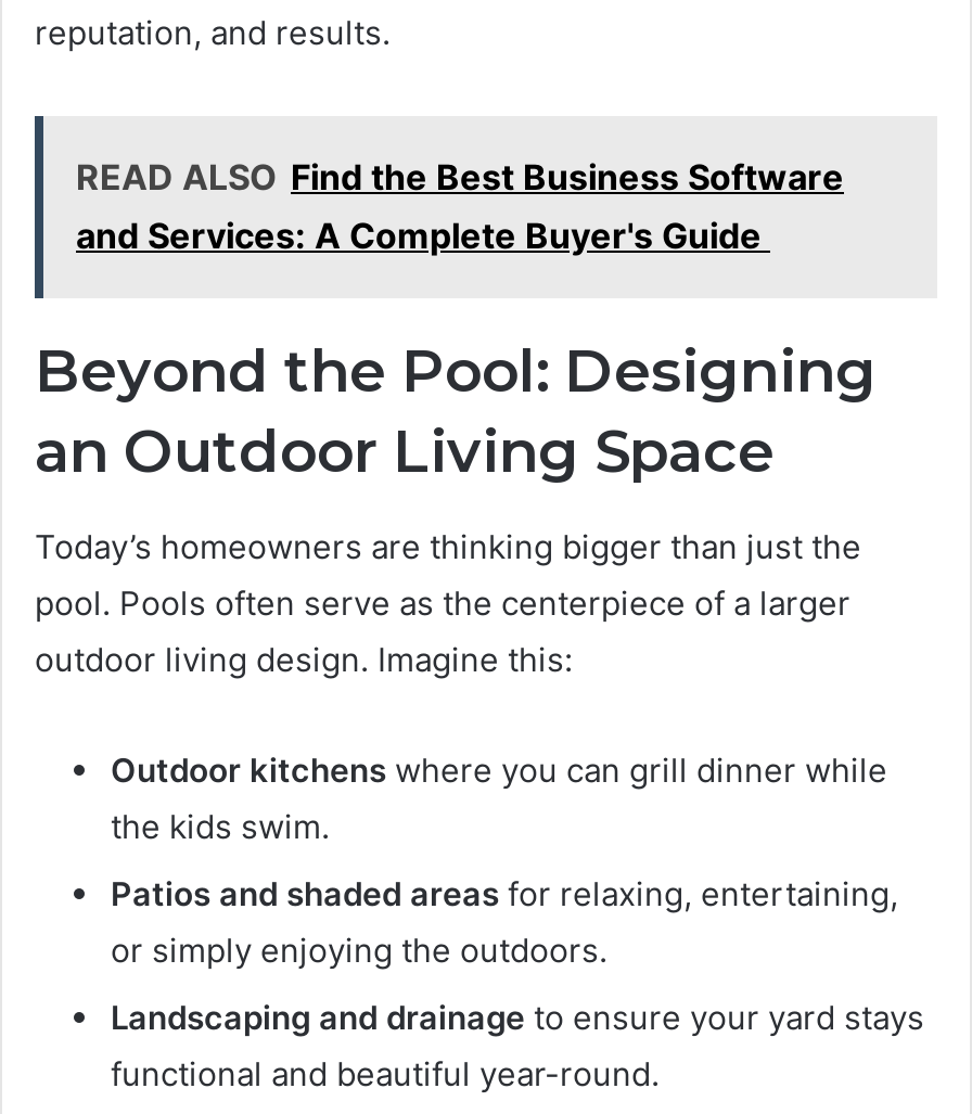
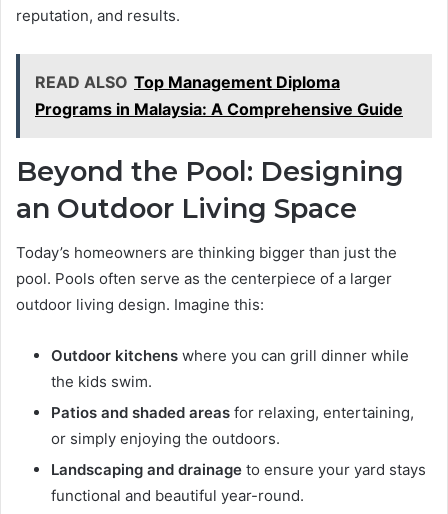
[76,155,844,257] READ ALSO Find the Best Business Software | and Services: A Complete Buyer's Guide -> [35,71,403,118] READ ALSO Top Management Diploma | Programs in Malaysia: A Comprehensive Guide

